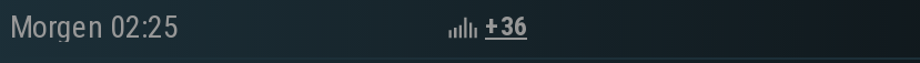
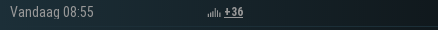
[10,9,179,45] Morgen 02:25 -> [10,4,94,20] Vandaag 08:55

